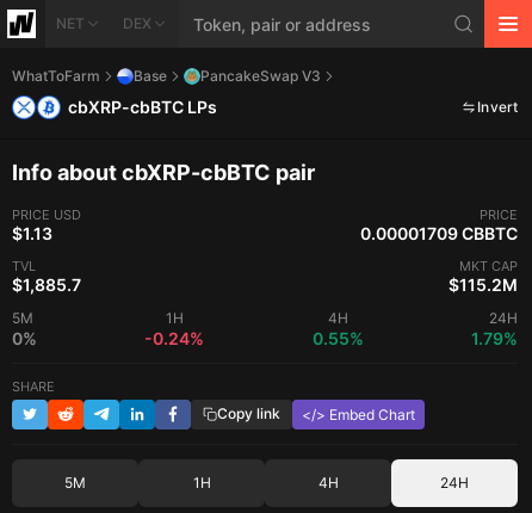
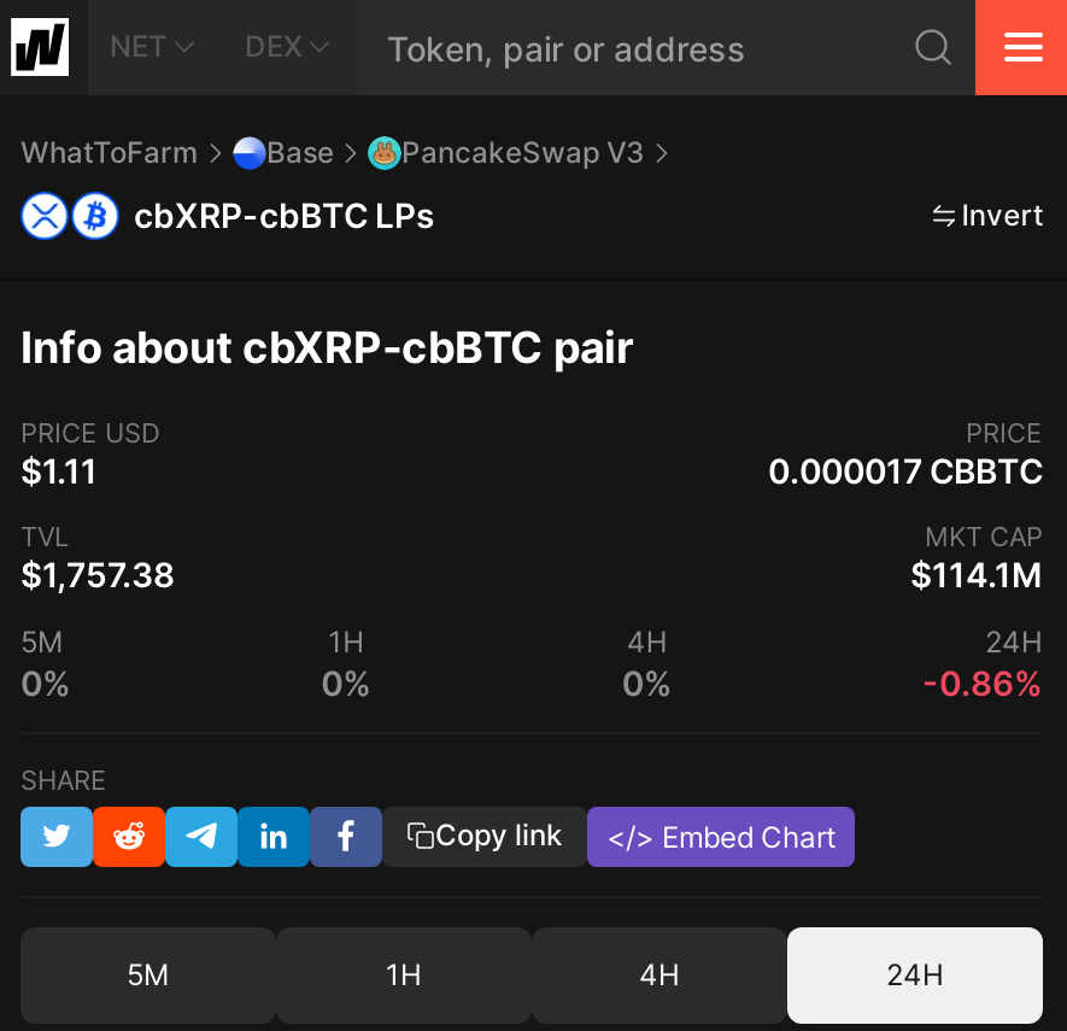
[12,223,52,243] $1.13 -> [20,449,98,490] $1.11
[360,223,518,243] 0.00001709 CBBTC -> [768,449,1043,490] 0.000017 CBBTC
[12,274,81,294] $1,885.7 -> [20,553,175,594] $1,757.38
[449,274,518,294] $115.2M -> [910,553,1043,594] $114.1M
[145,328,204,348] -0.24% -> [321,662,372,703] 0%
[312,328,363,348] 0.55% -> [622,662,672,703] 0%
[471,328,518,348] 1.79% -> [922,662,1043,703] -0.86%

